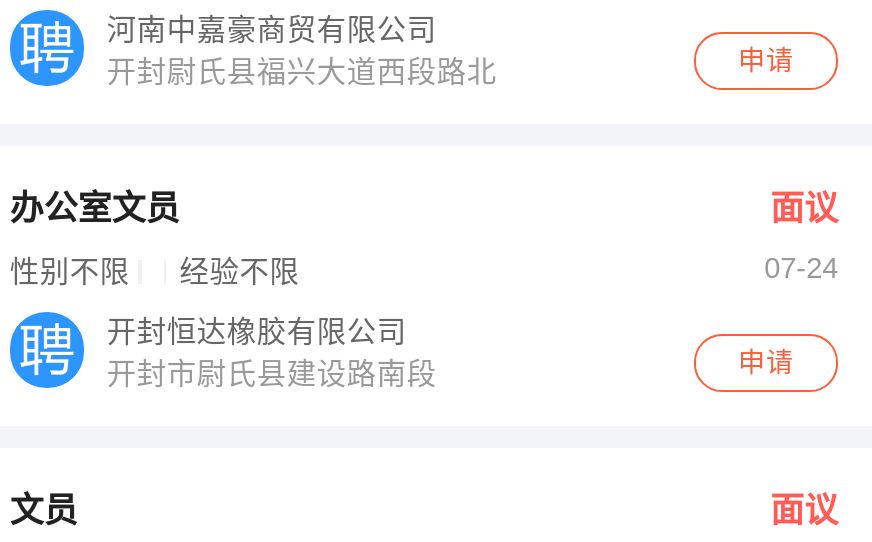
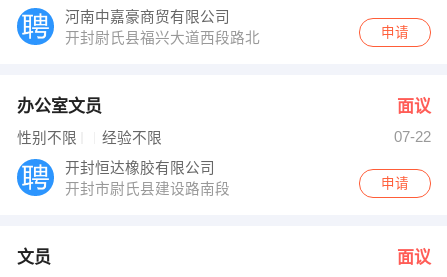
[764,253,838,285] 07-24 -> [394,129,431,145] 07-22

